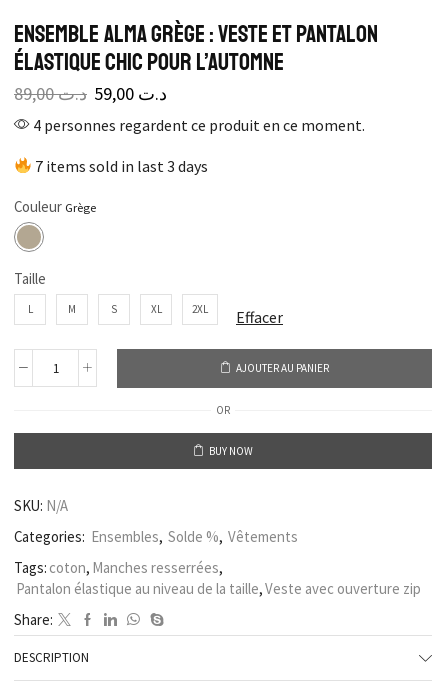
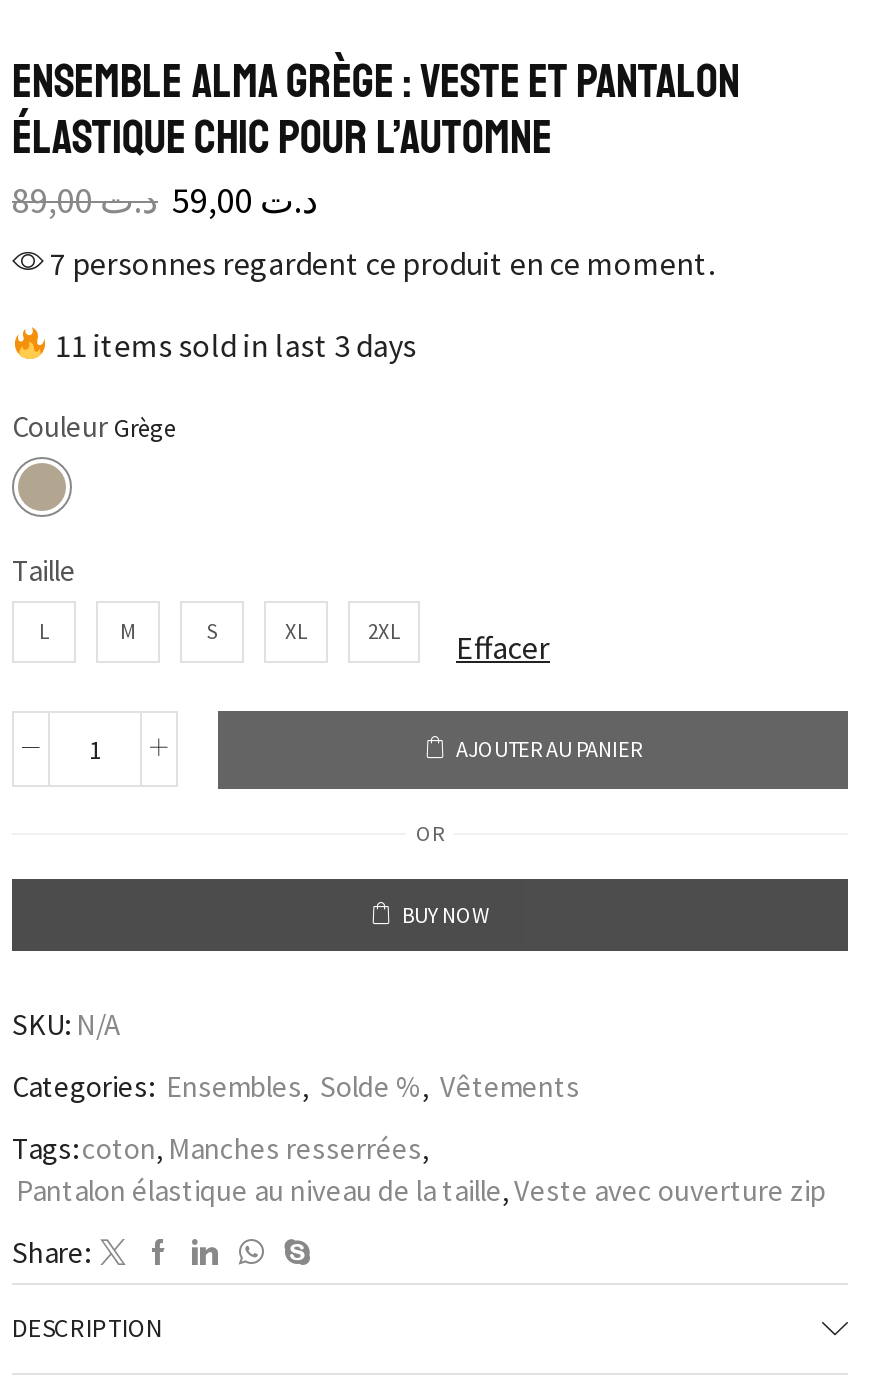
[30,115,365,135] 4 personnes regardent ce produit en ce moment. -> [44,243,714,283] 7 personnes regardent ce produit en ce moment.
[32,156,208,176] 7 items sold in last 3 days -> [48,325,416,365] 11 items sold in last 3 days

